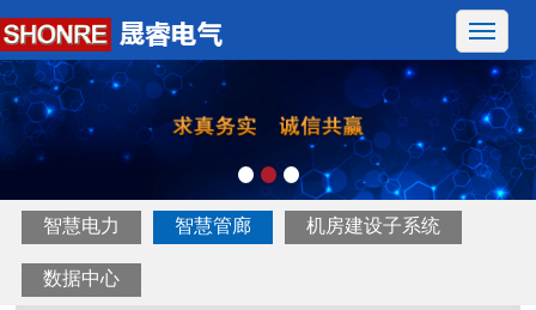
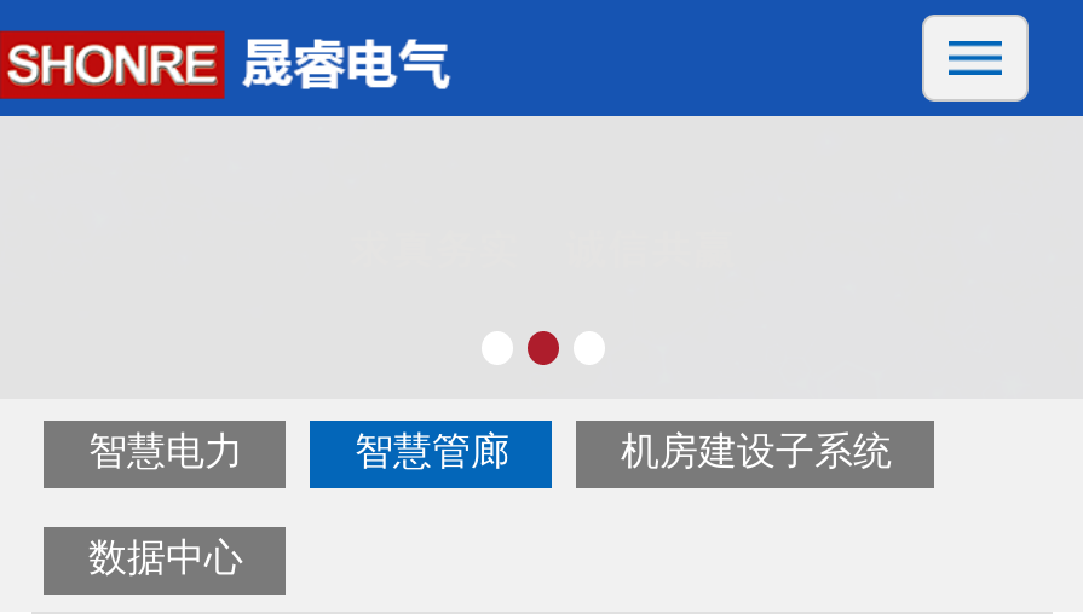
[4,59,532,201] [image] -> none

